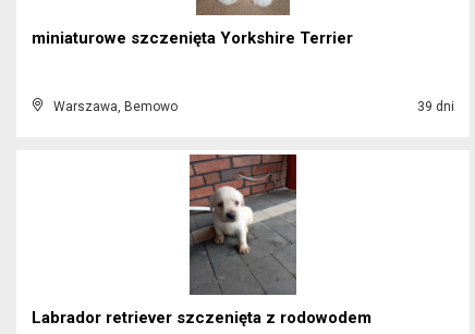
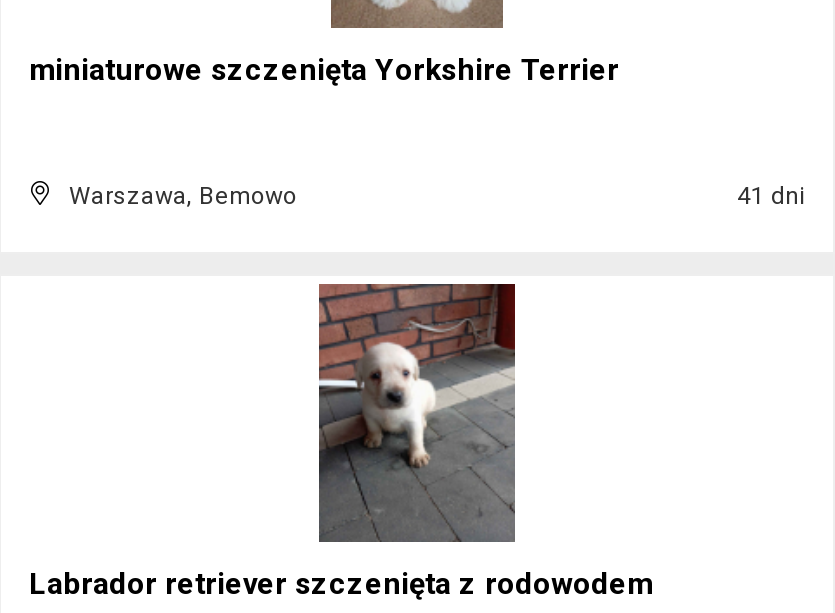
[414,99,454,114] 39 dni -> [731,182,805,210] 41 dni

